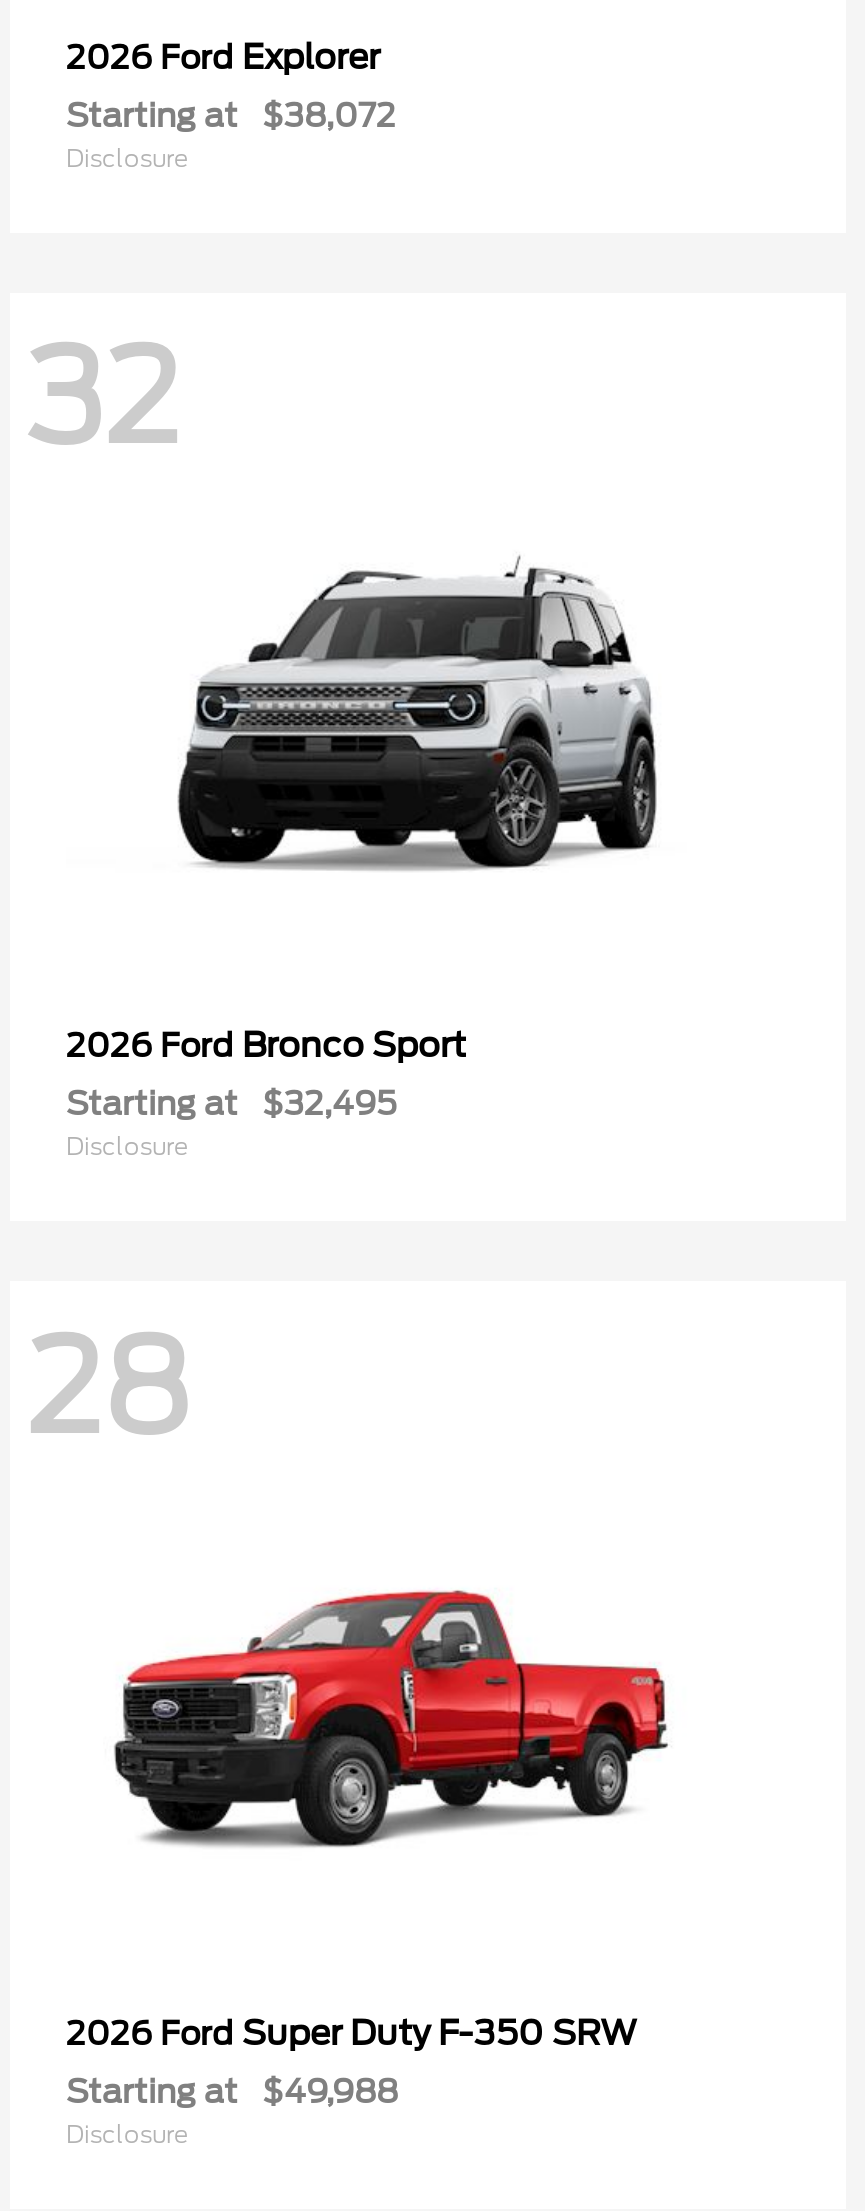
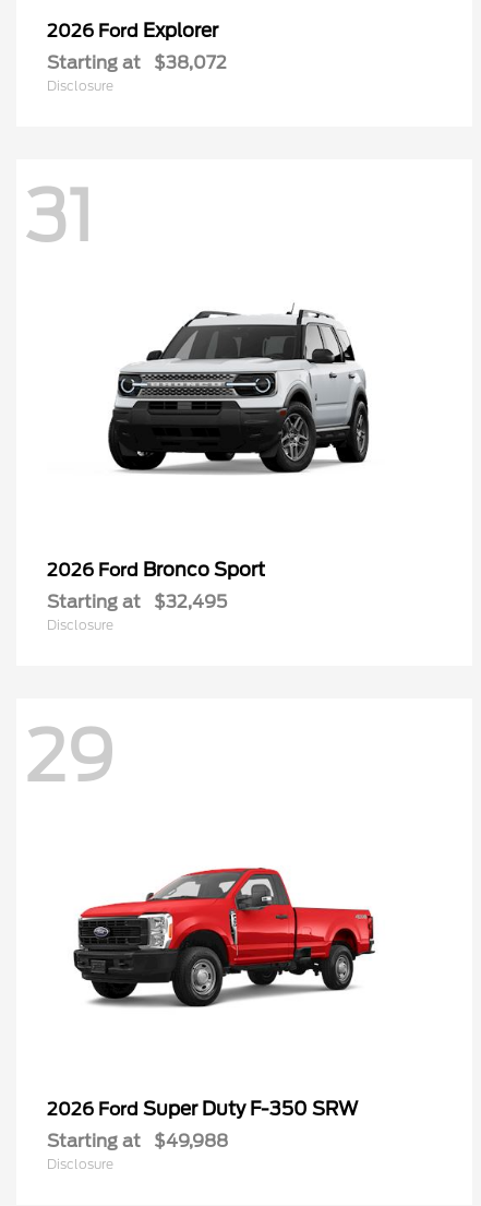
[26,322,180,474] 32 -> [25,175,94,258] 31
[26,1310,190,1462] 28 -> [25,714,115,797] 29

